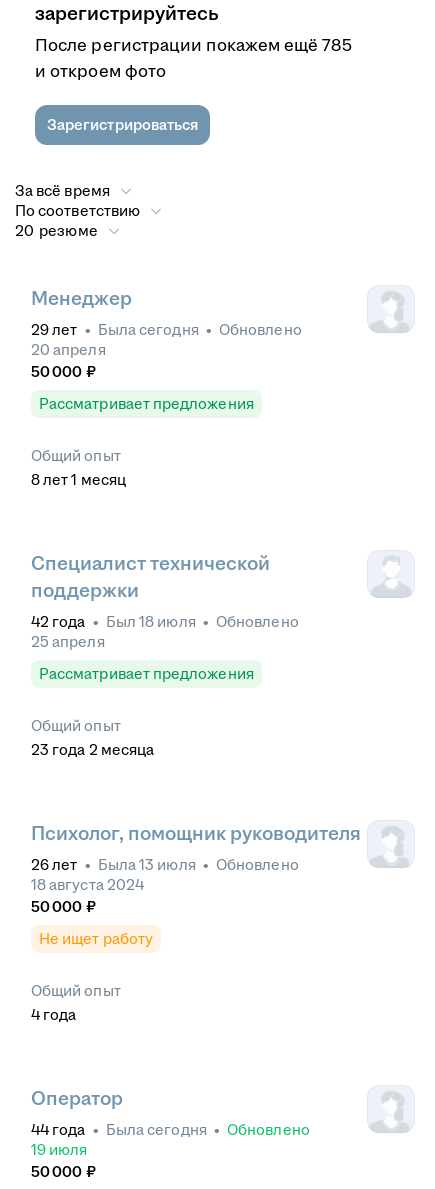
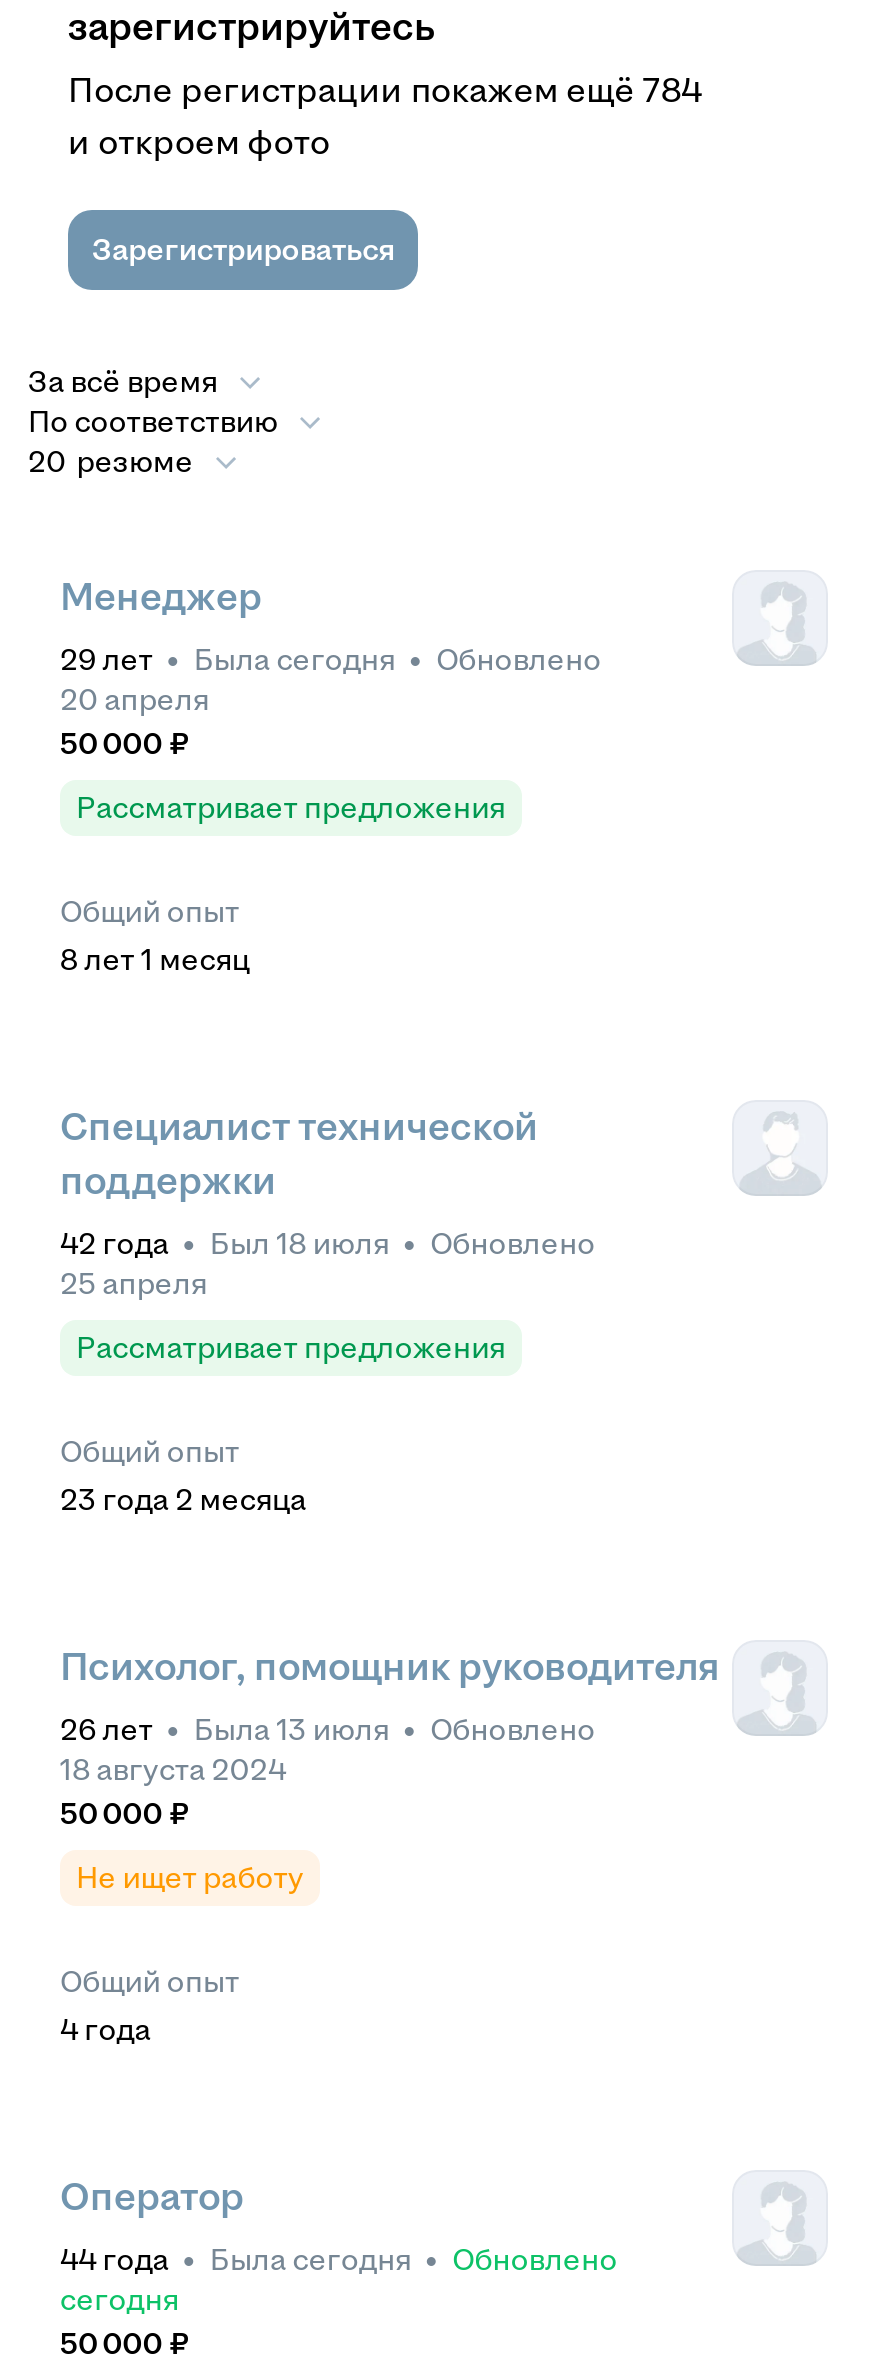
[35,36,352,55] После регистрации покажем ещё 785 -> [68,72,703,110] После регистрации покажем ещё 784
[31,1141,87,1158] 19 июля -> [60,2282,179,2316] сегодня

